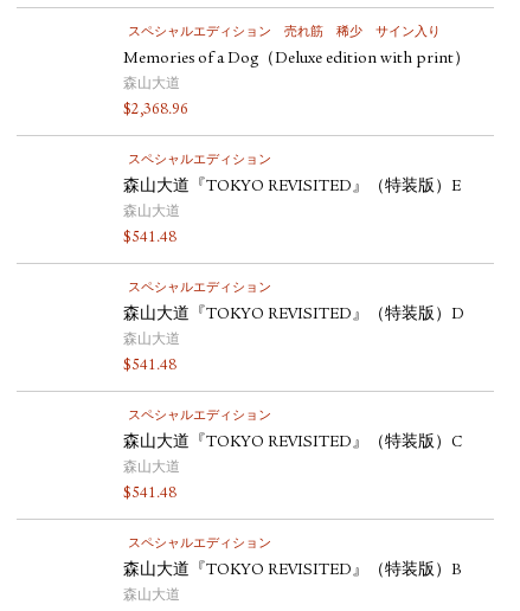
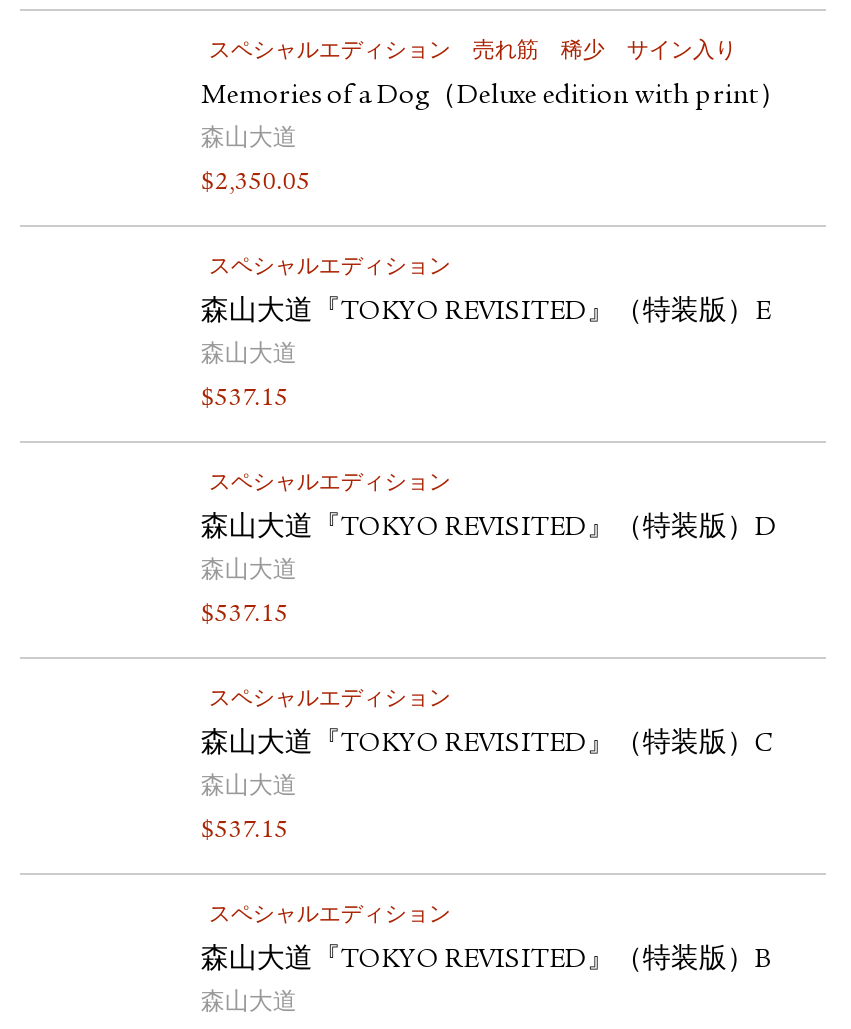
[124,103,189,119] $2,368.96 -> [201,172,311,198] $2,350.05
[124,231,177,247] $541.48 -> [201,388,289,414] $537.15
[124,359,177,375] $541.48 -> [201,604,289,630] $537.15
[124,487,177,503] $541.48 -> [201,820,289,846] $537.15

